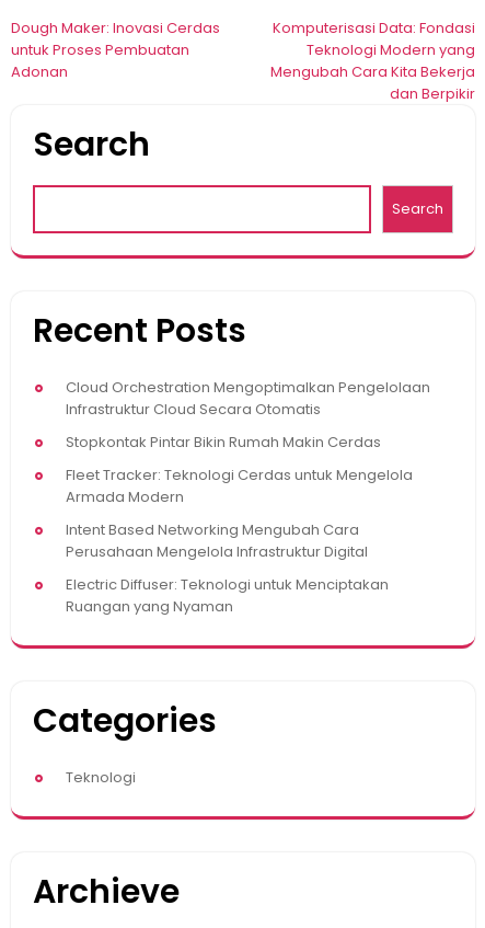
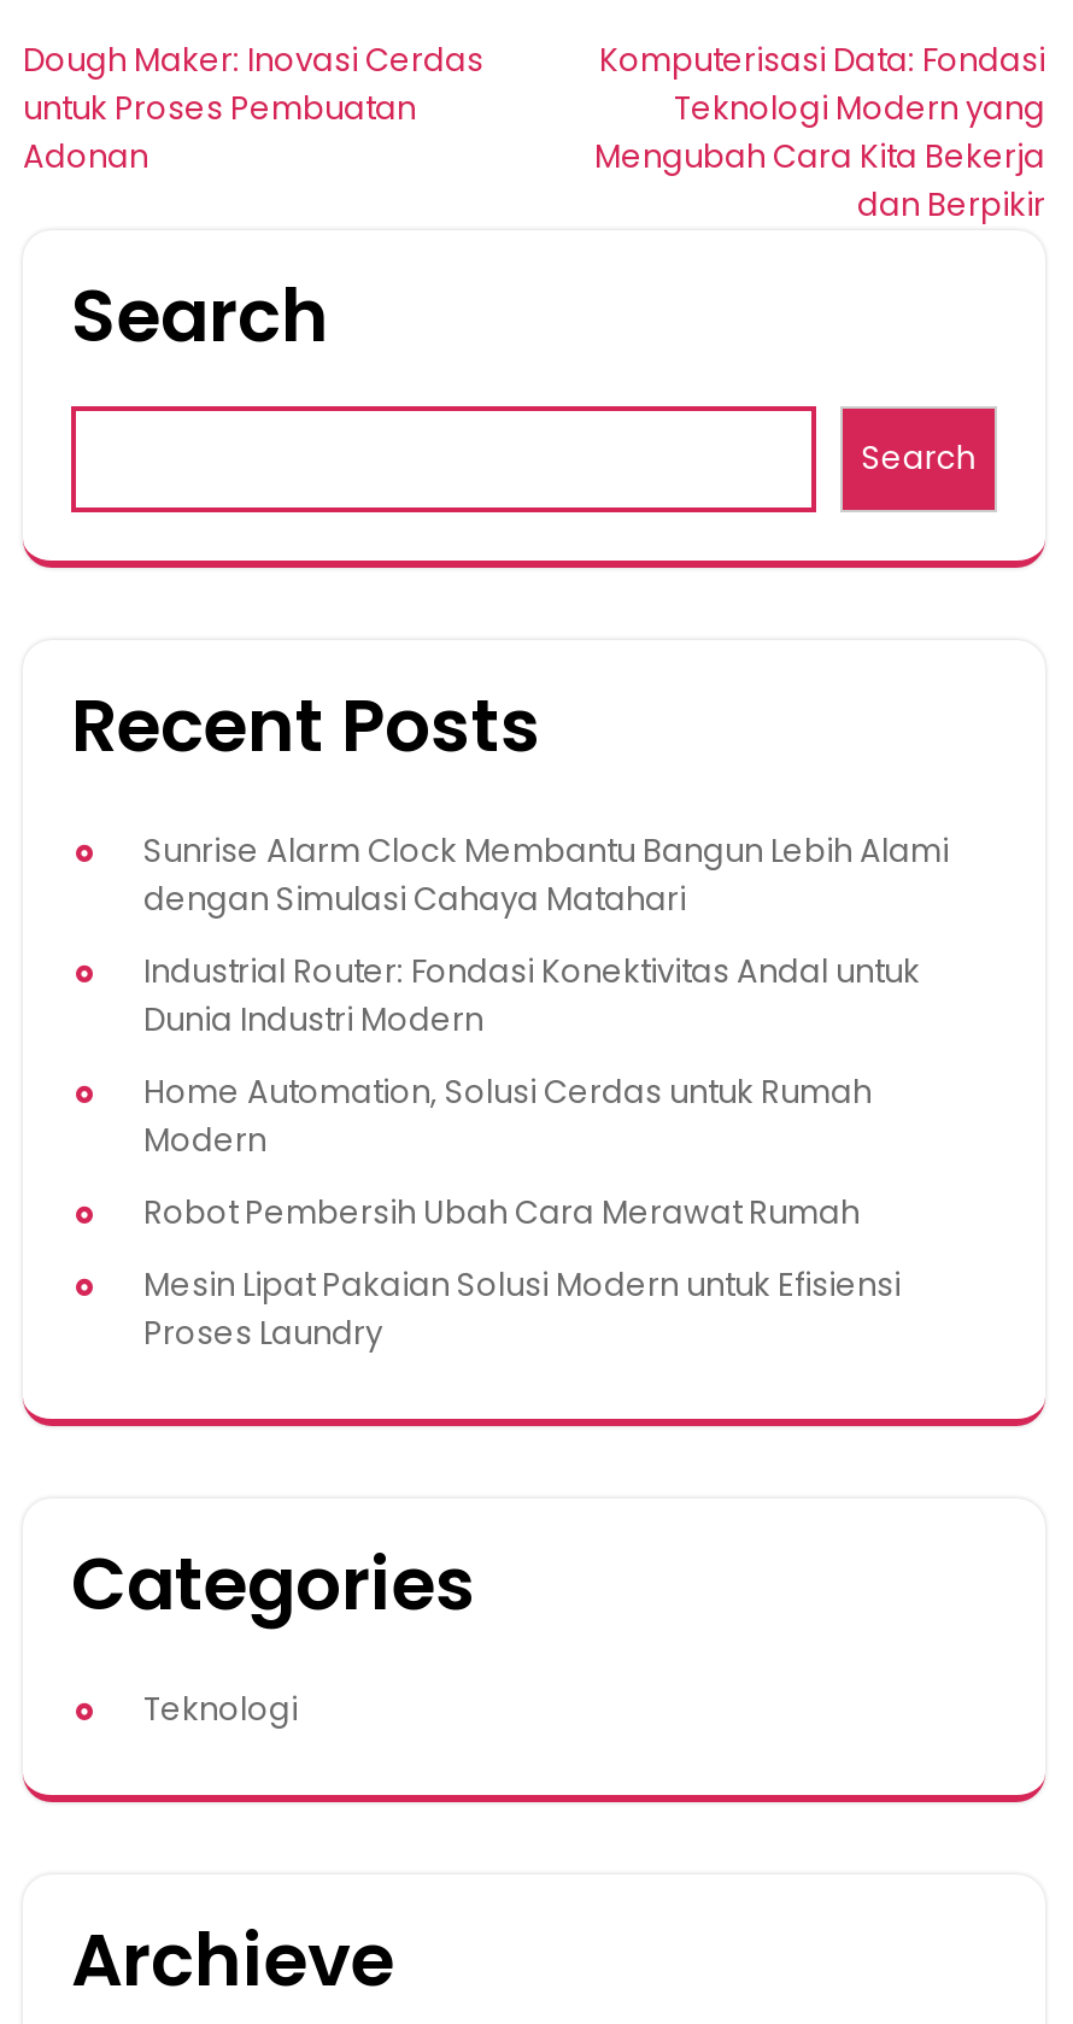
[66,377,430,420] Cloud Orchestration Mengoptimalkan Pengelolaan | Infrastruktur Cloud Secara Otomatis -> [143,828,949,922] Sunrise Alarm Clock Membantu Bangun Lebih Alami | dengan Simulasi Cahaya Matahari
[66,432,381,453] Stopkontak Pintar Bikin Rumah Makin Cerdas -> [143,949,920,1043] Industrial Router: Fondasi Konektivitas Andal untuk | Dunia Industri Modern
[66,465,413,507] Fleet Tracker: Teknologi Cerdas untuk Mengelola | Armada Modern -> [143,1070,872,1164] Home Automation, Solusi Cerdas untuk Rumah | Modern
[66,519,368,562] Intent Based Networking Mengubah Cara | Perusahaan Mengelola Infrastruktur Digital -> [143,1190,860,1236] Robot Pembersih Ubah Cara Merawat Rumah
[66,574,389,617] Electric Diffuser: Teknologi untuk Menciptakan | Ruangan yang Nyaman -> [143,1262,901,1356] Mesin Lipat Pakaian Solusi Modern untuk Efisiensi | Proses Laundry

